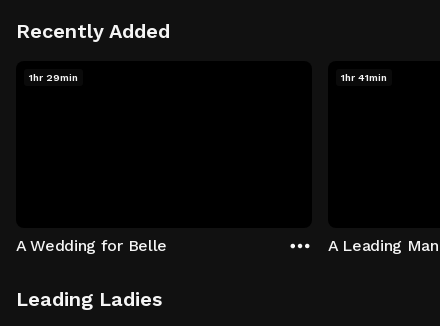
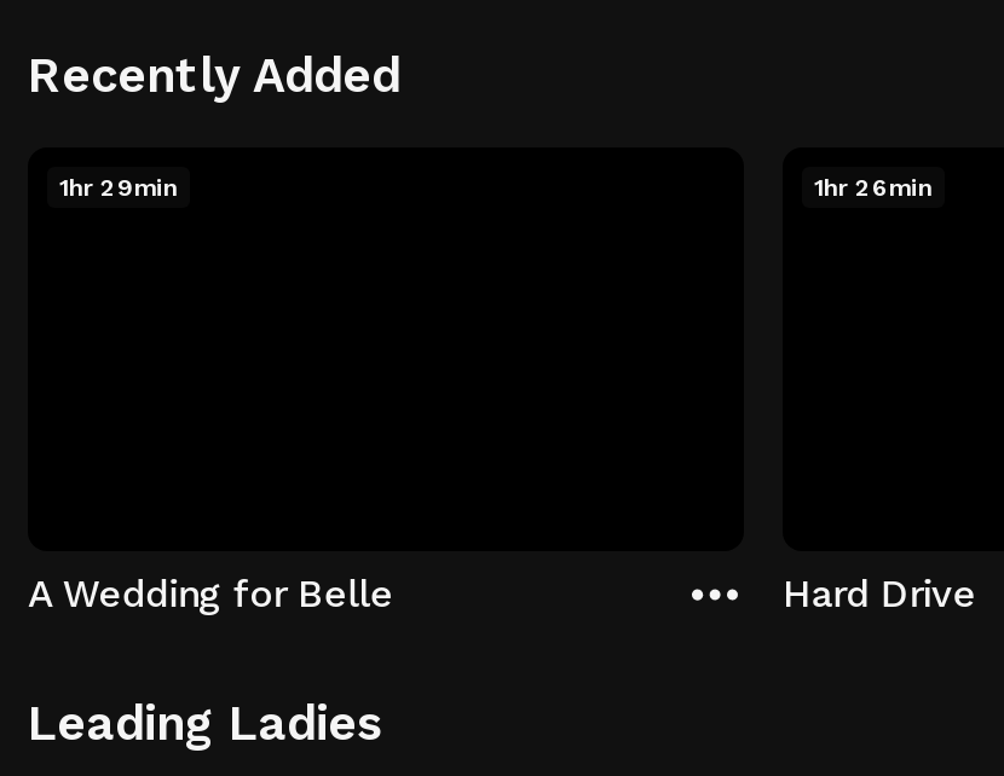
[341,72,387,83] 1hr 41min -> [814,174,933,201] 1hr 26min
[328,235,439,254] A Leading Man -> [783,569,976,615] Hard Drive

